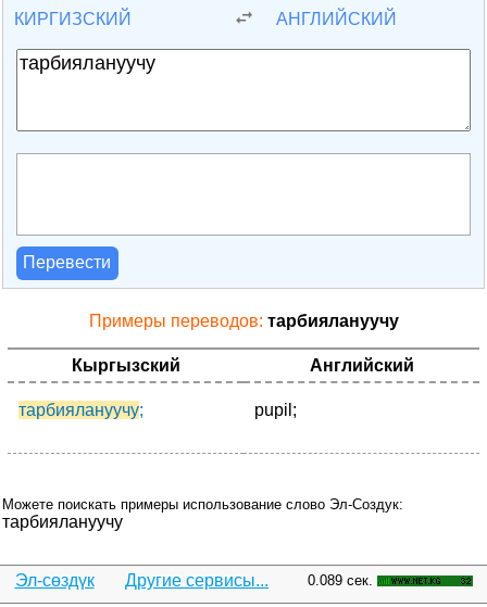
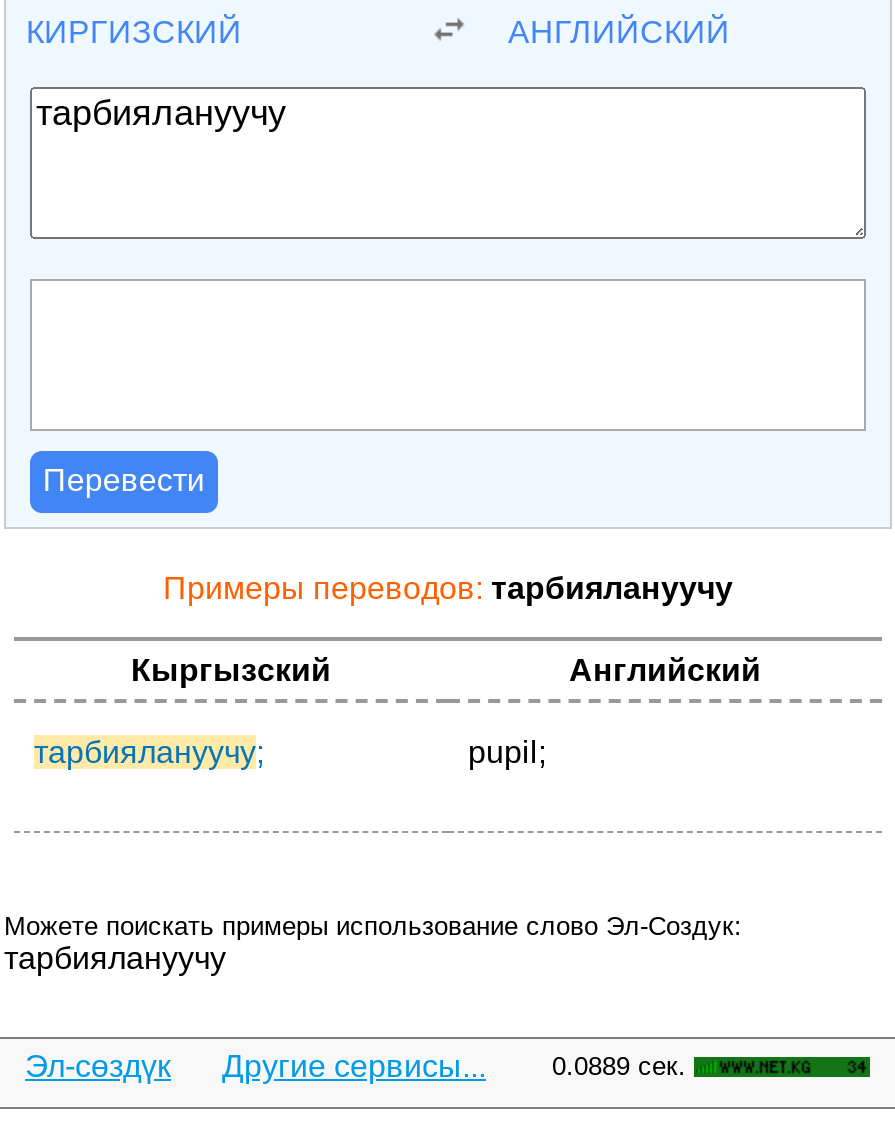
[308,572,373,588] 0.089 сек. -> [552,1051,686,1081] 0.0889 сек.

